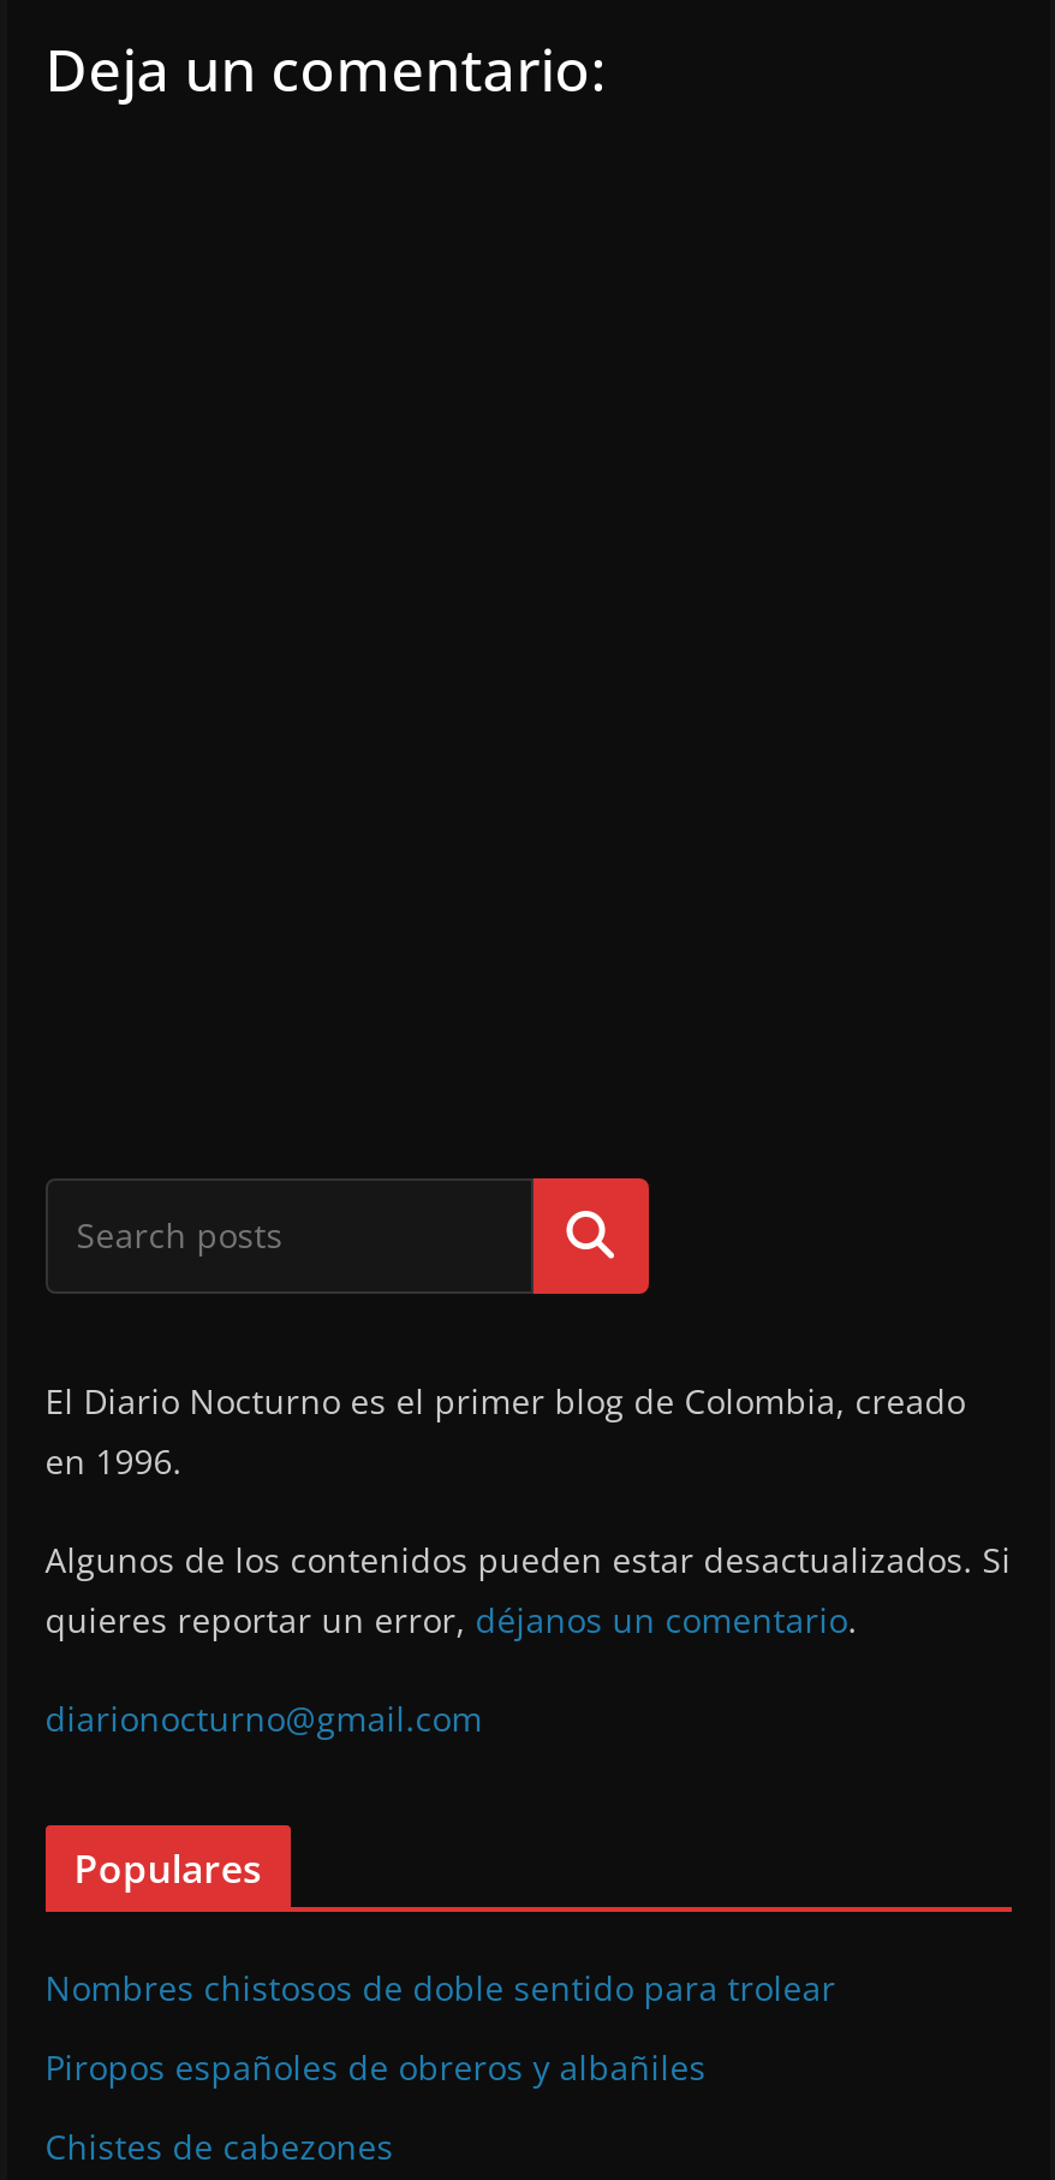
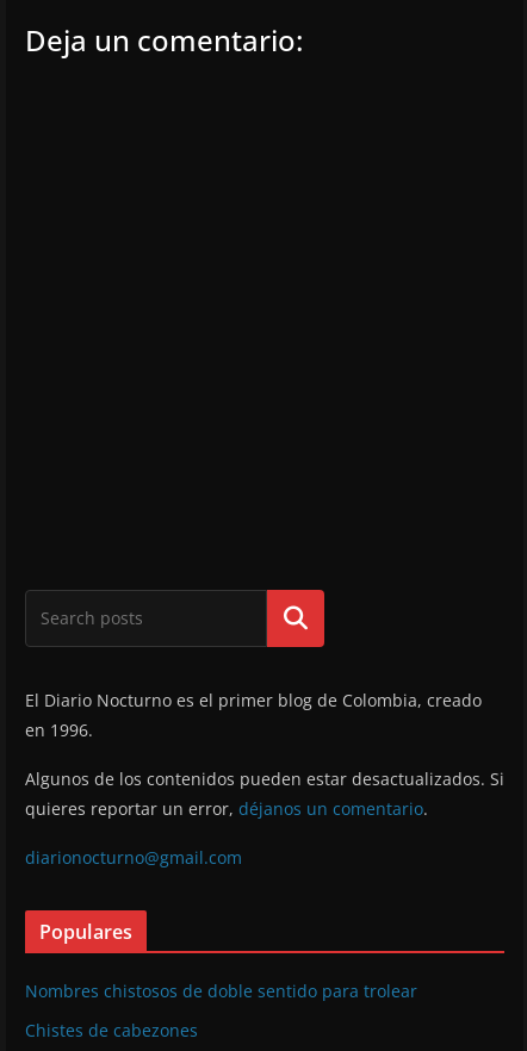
[45,2043,706,2088] Piropos españoles de obreros y albañiles -> none

